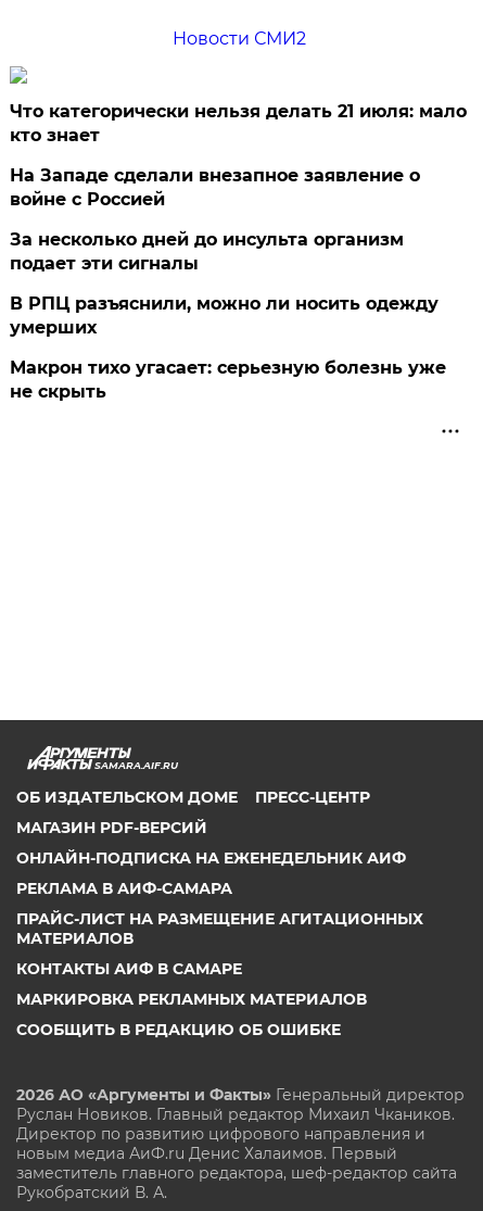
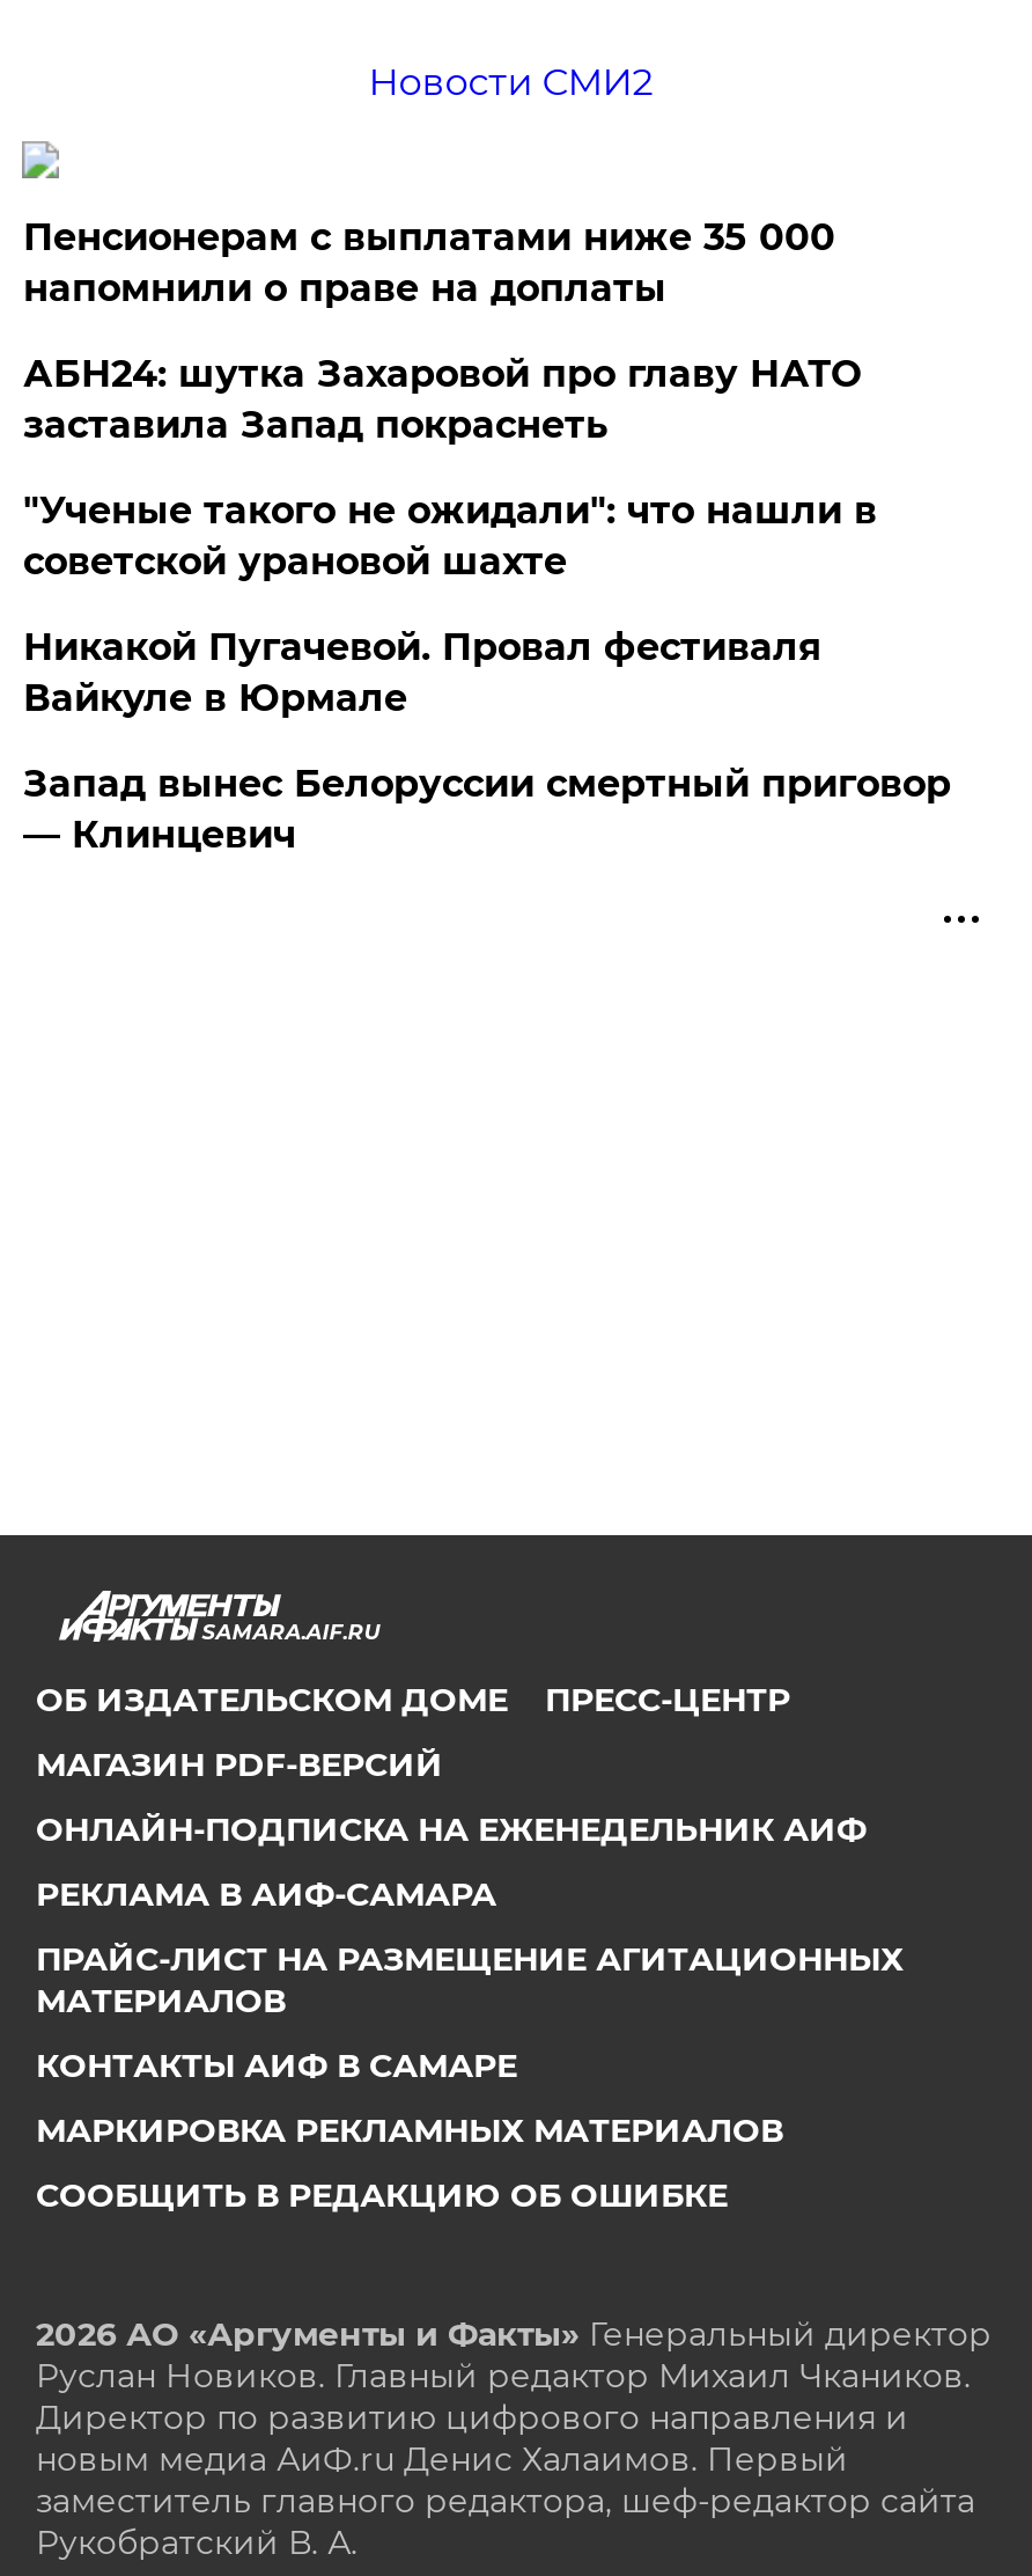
[10,101,467,145] Что категорически нельзя делать 21 июля: мало | кто знает -> [23,215,835,310] Пенсионерам с выплатами ниже 35 000 | напомнили о праве на доплаты
[10,165,420,210] На Западе сделали внезапное заявление о | войне с Россией -> [23,352,861,447] АБН24: шутка Захаровой про главу НАТО | заставила Запад покраснеть
[10,229,404,274] За несколько дней до инсульта организм | подает эти сигналы -> [23,488,877,583] "Ученые такого не ожидали": что нашли в | советской урановой шахте
[10,293,439,338] В РПЦ разъяснили, можно ли носить одежду | умерших -> [23,625,821,720] Никакой Пугачевой. Провал фестиваля | Вайкуле в Юрмале
[10,357,447,402] Макрон тихо угасает: серьезную болезнь уже | не скрыть -> [23,762,951,857] Запад вынес Белоруссии смертный приговор | — Клинцевич

